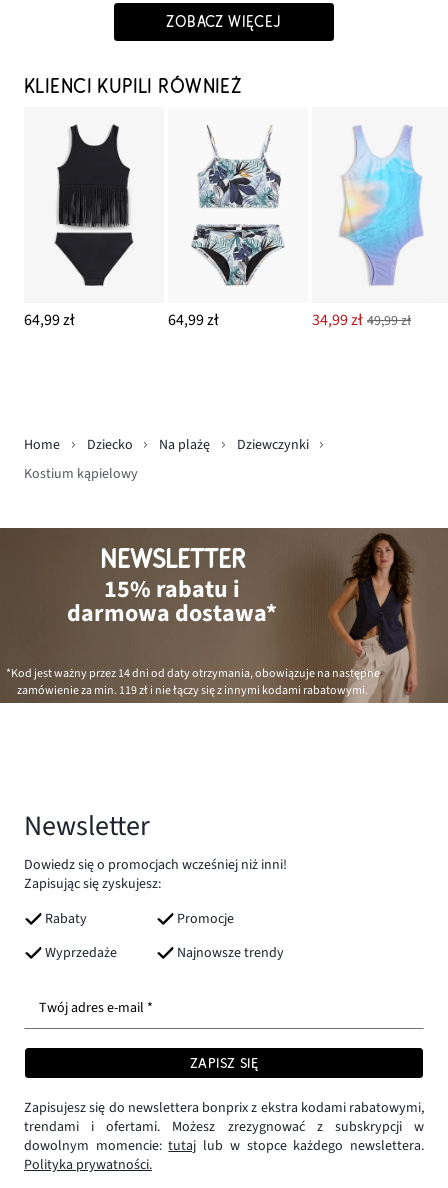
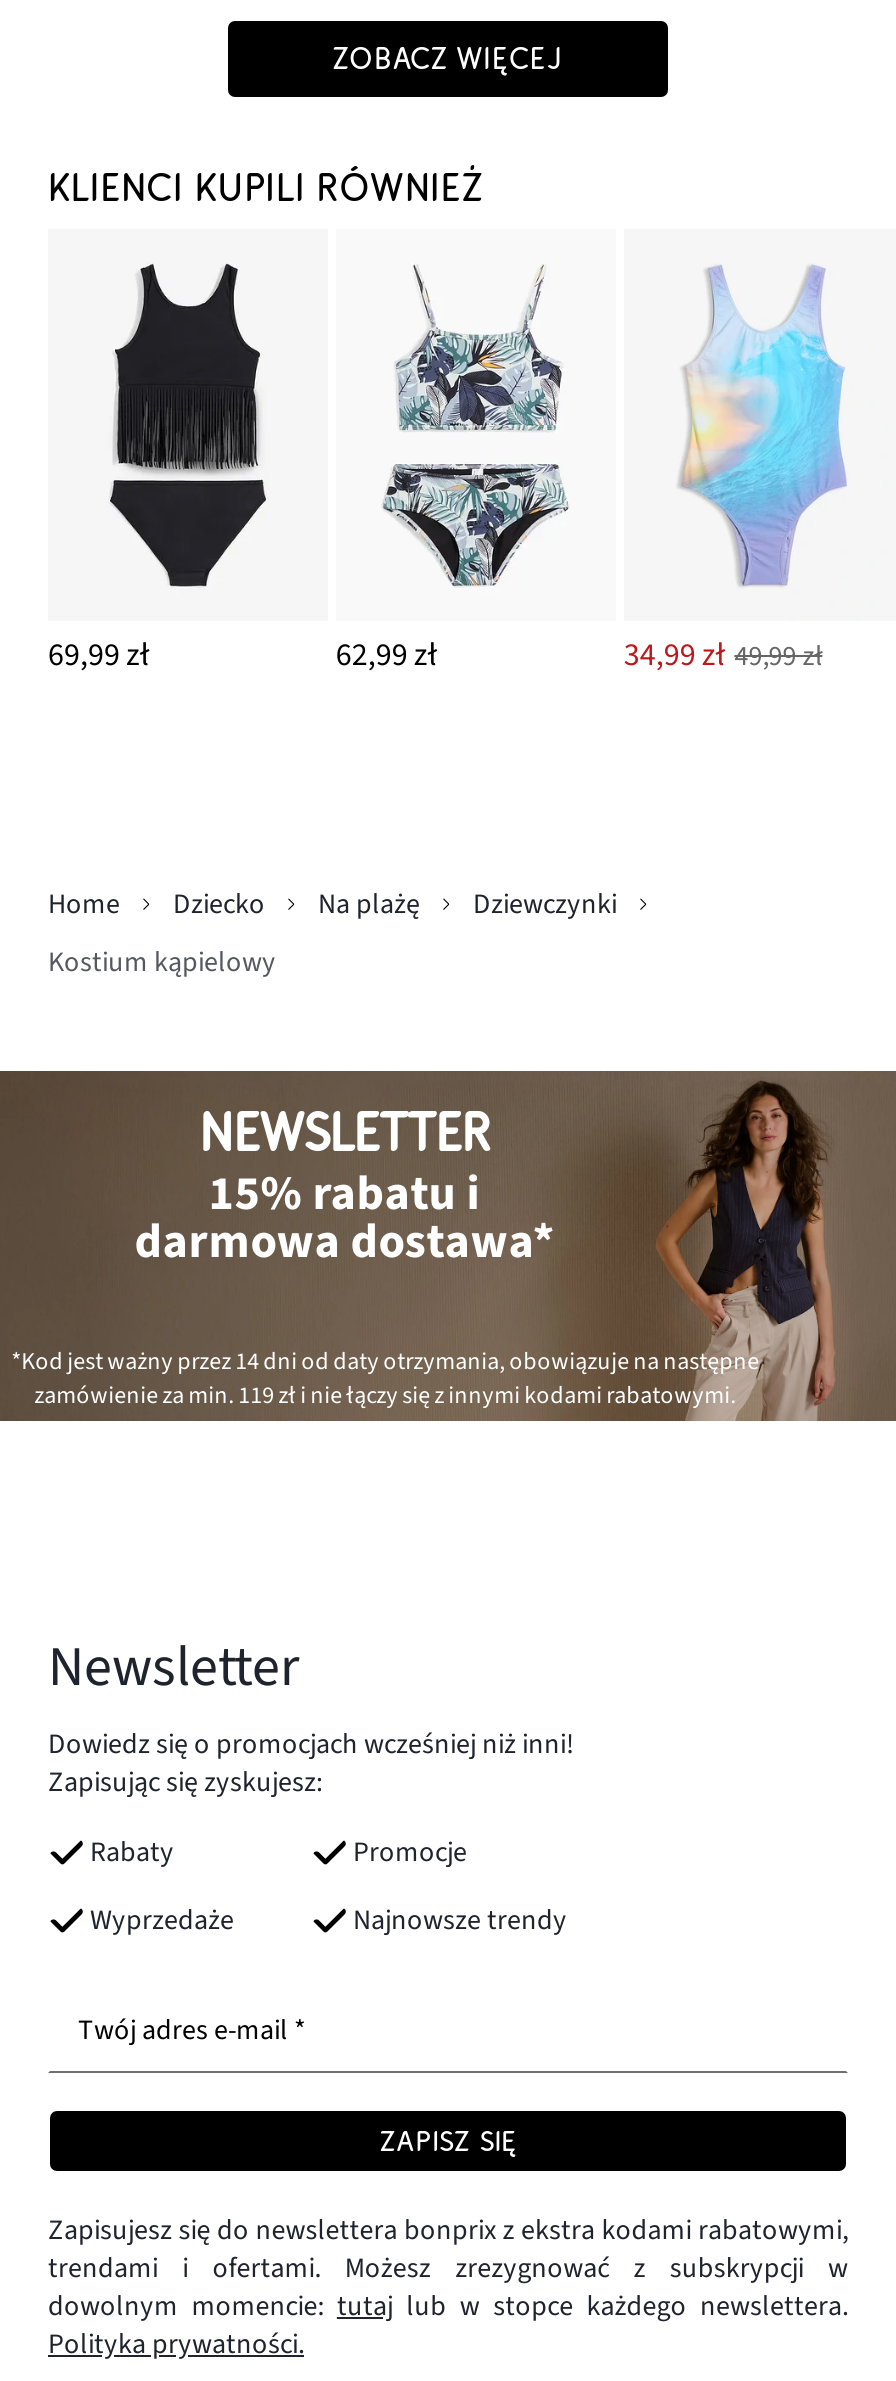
[24,308,75,330] 64,99 zł -> [48,632,150,676] 69,99 zł
[168,308,219,330] 64,99 zł -> [336,632,438,676] 62,99 zł

